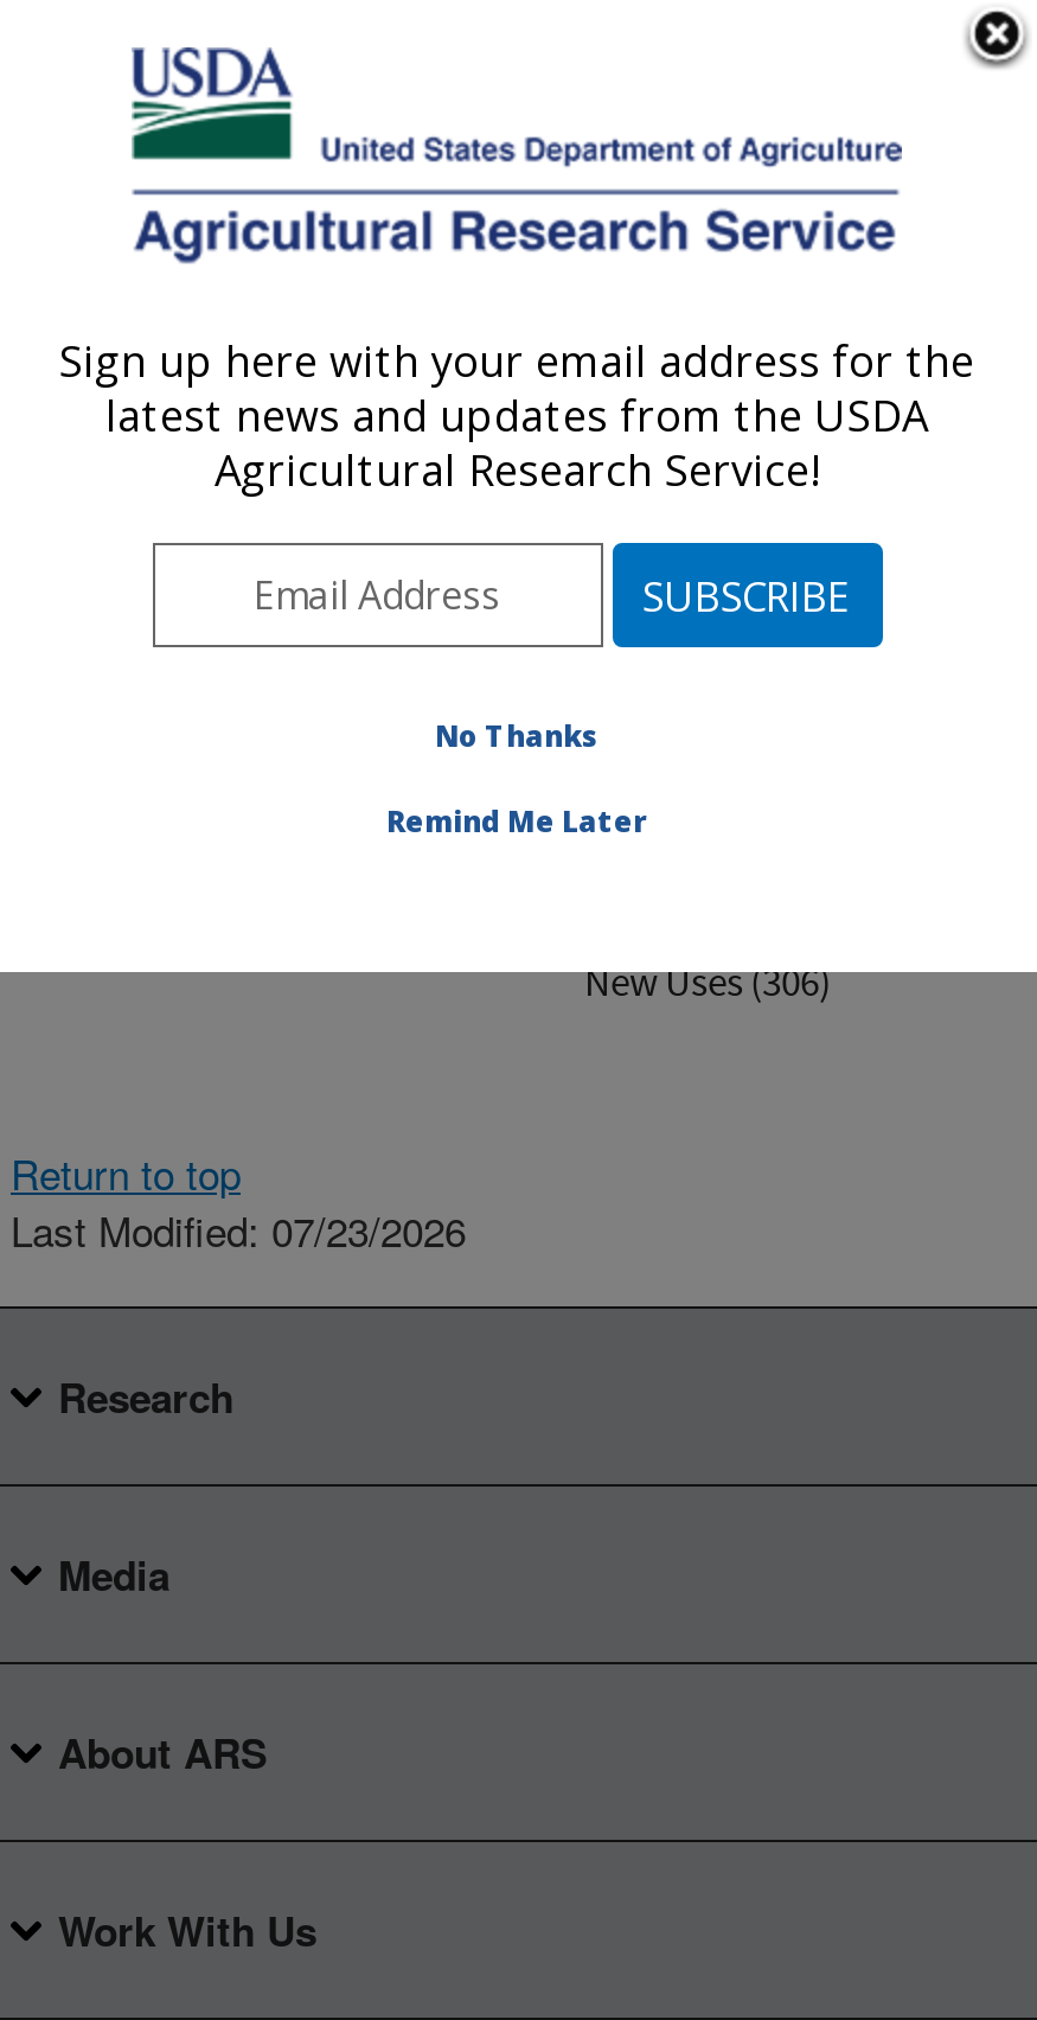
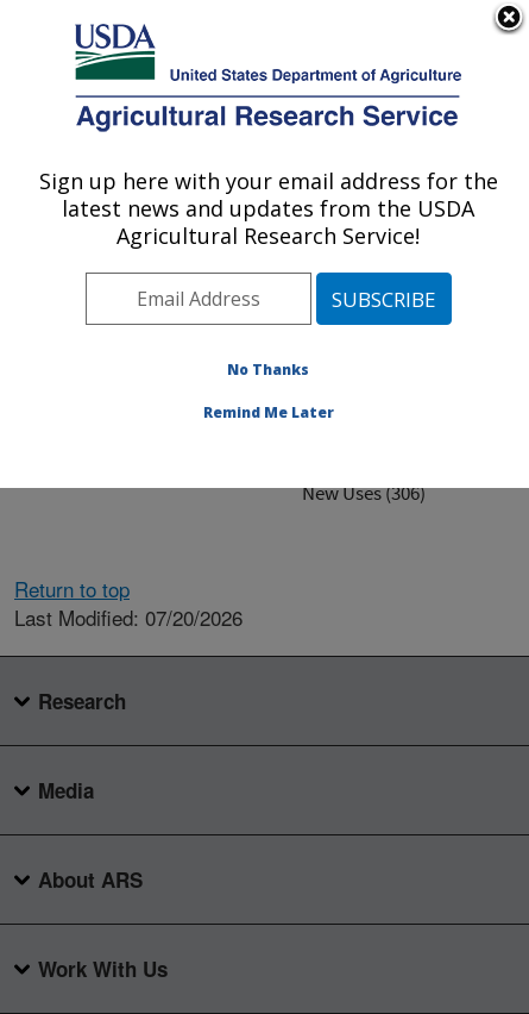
[11,1200,466,1259] Last Modified: 07/23/2026 -> [14,602,243,632] Last Modified: 07/20/2026

